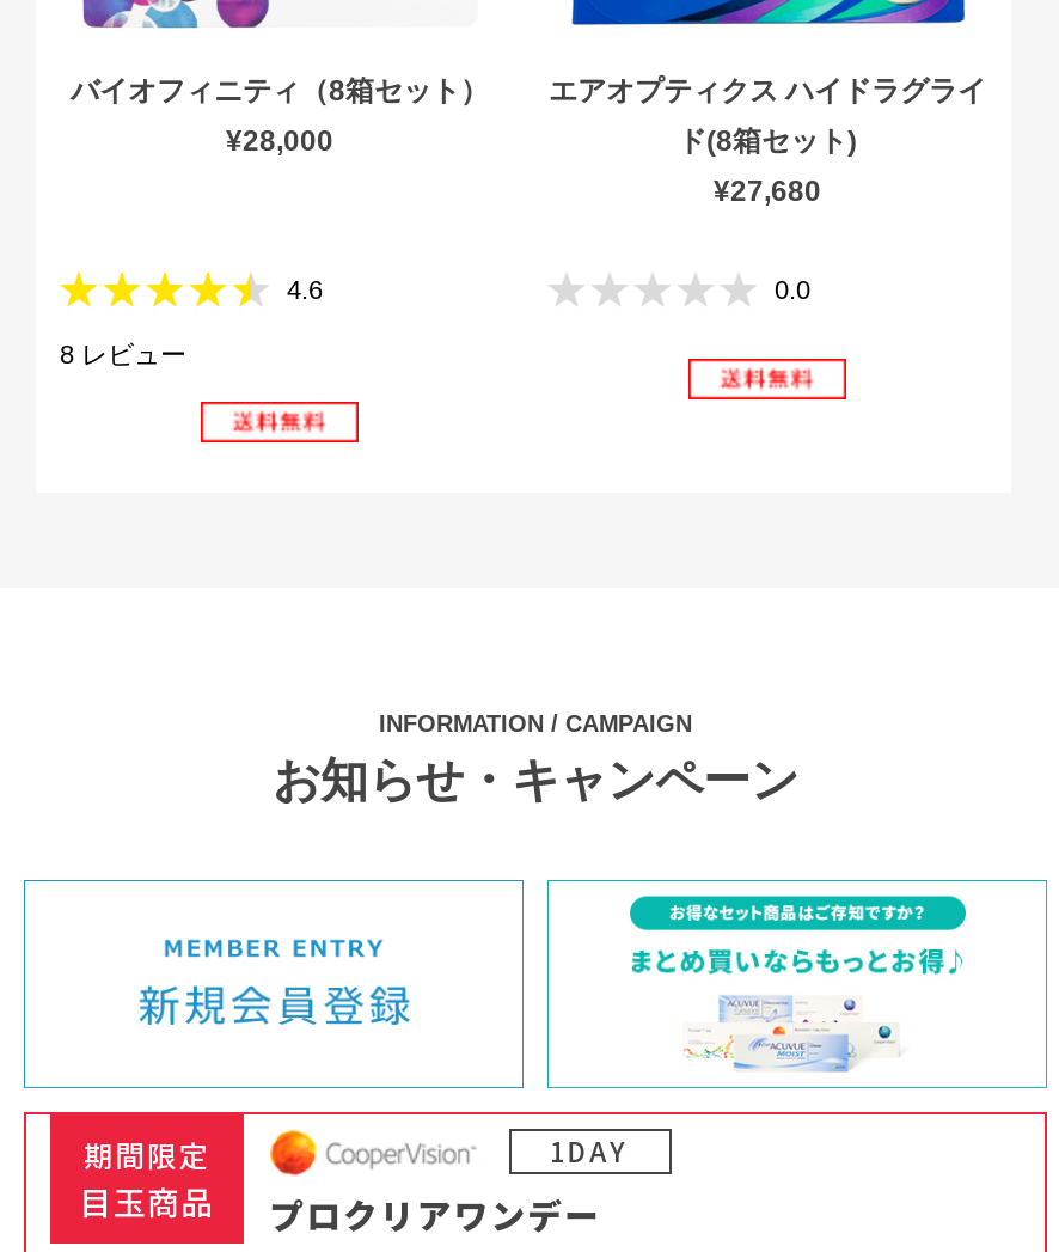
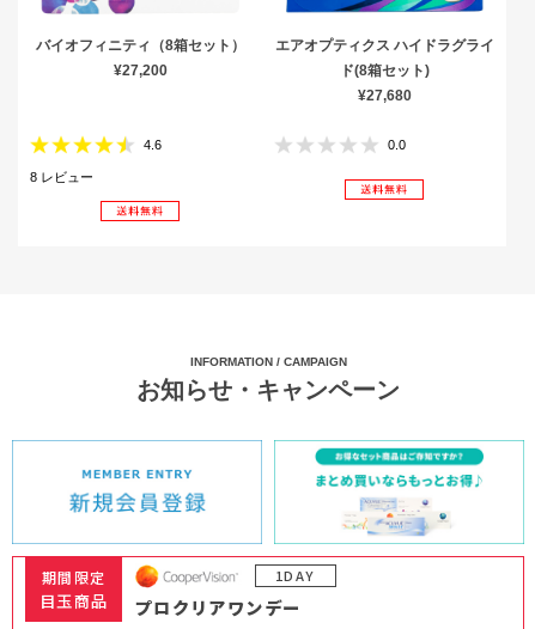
[226,125,333,159] ¥28,000 -> [113,63,167,79] ¥27,200

